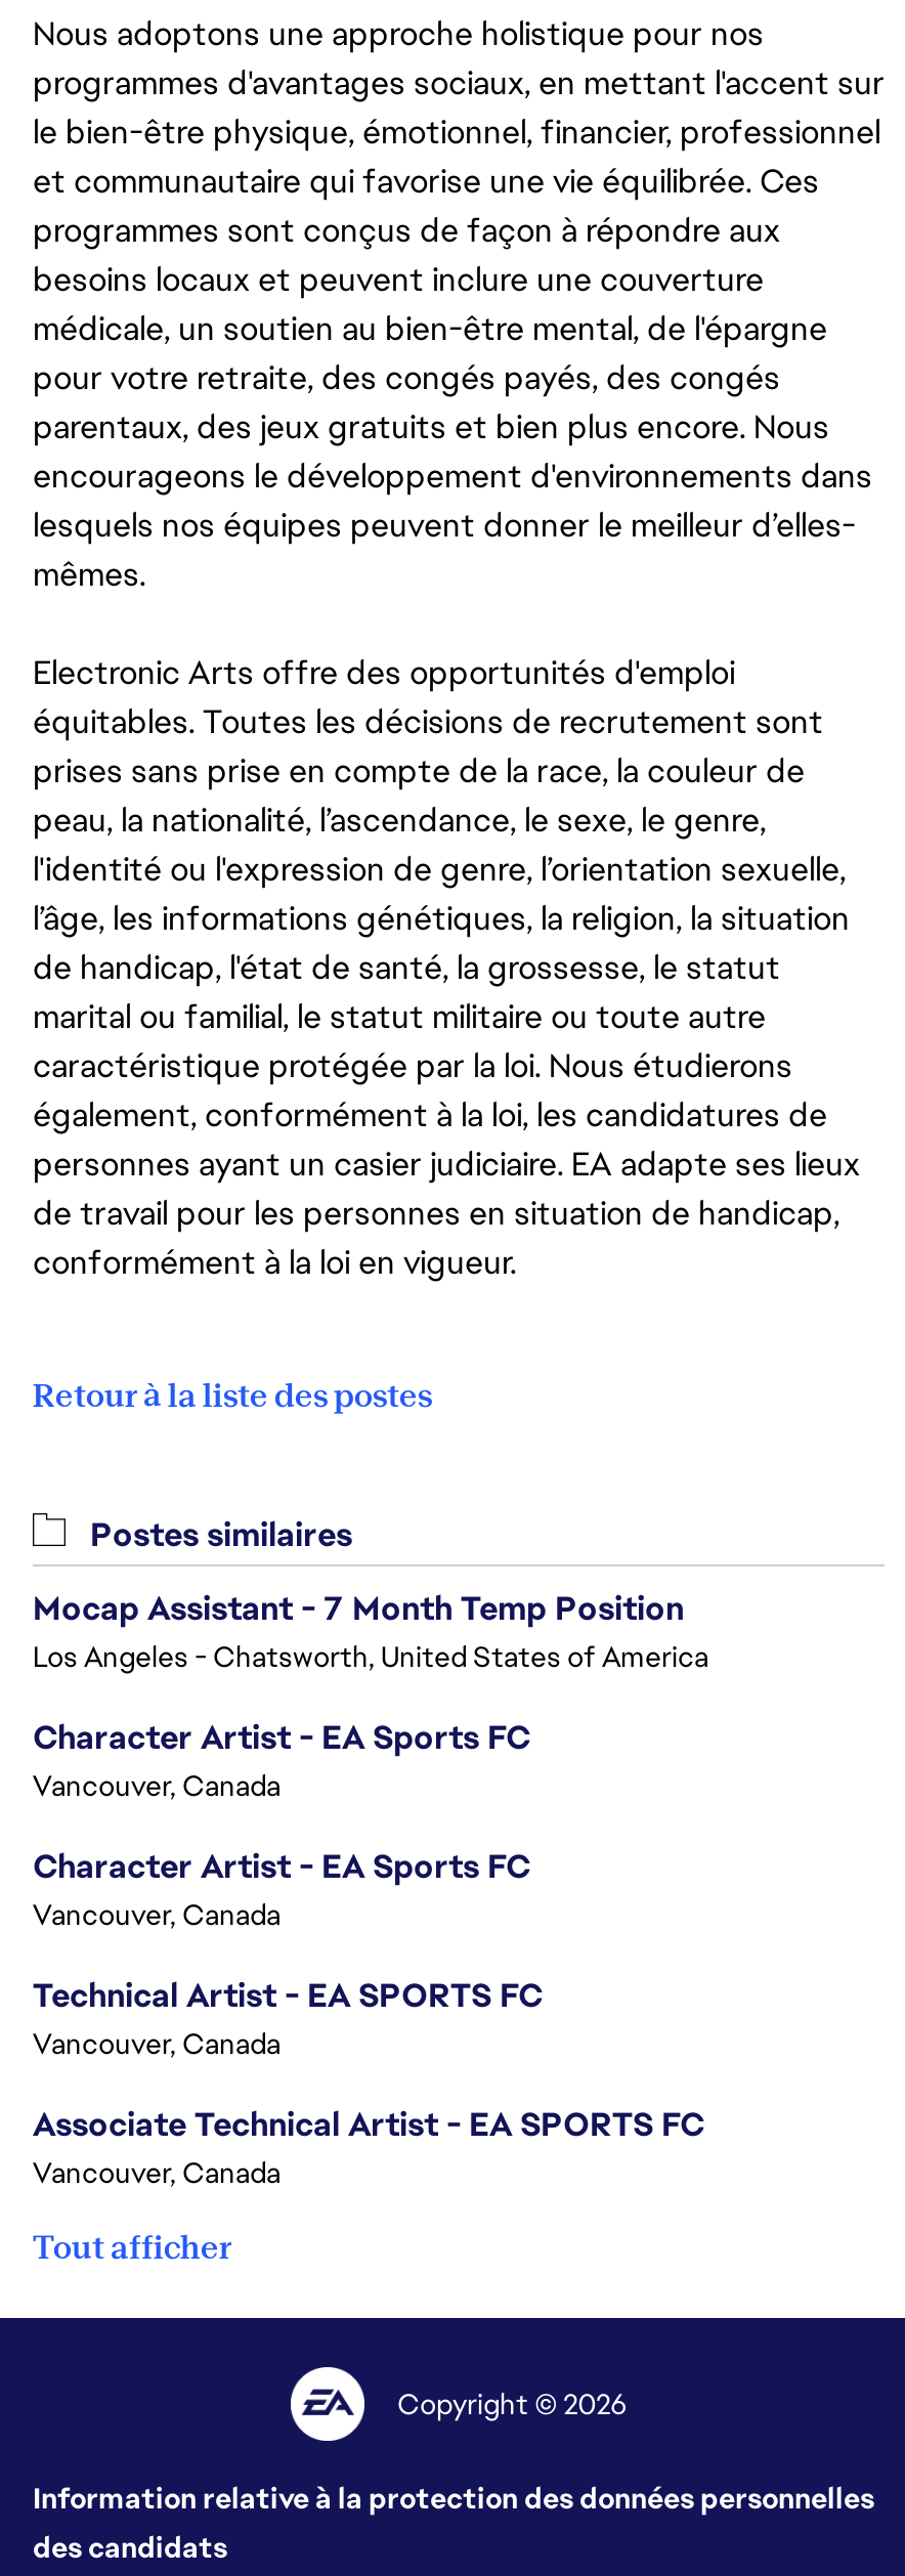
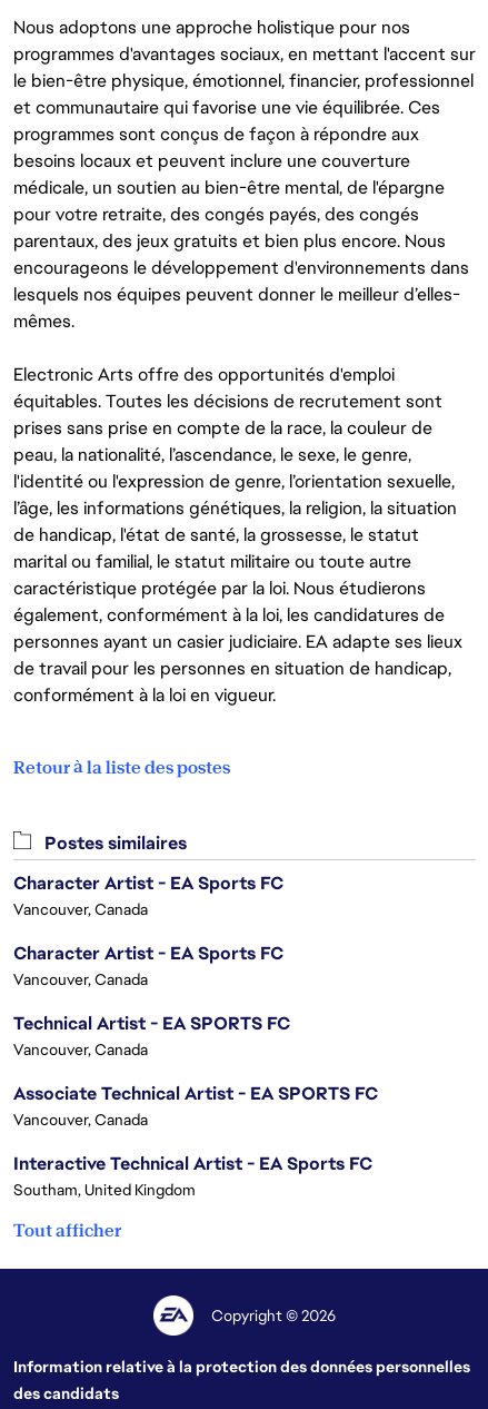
[33,1587,708,1675] Mocap Assistant - 7 Month Temp Position | Los Angeles - Chatsworth, United States of America -> none
moved [33,1716,704,2191] -> [13,871,378,1130]: Character Artist - EA Sports FC | Vancouver, Canada | Character Artist - EA Sports FC | Vancouver, Canada | Technical Artist - EA SPORTS FC | Vancouver, Canada | Associate Technical Artist - EA SPORTS FC | Vancouver, Canada
none -> [13,1152,372,1200] Interactive Technical Artist - EA Sports FC | Southam, United Kingdom

